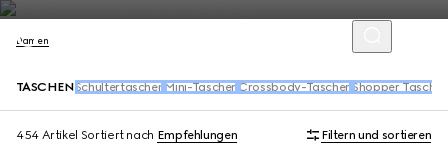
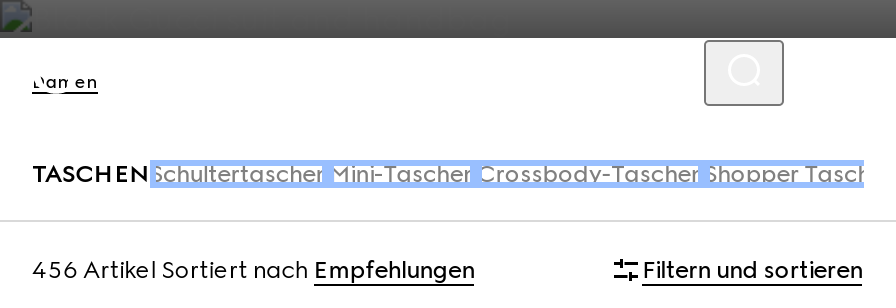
[16,128,237,142] 454 Artikel Sortiert nach Empfehlungen -> [32,256,475,284] 456 Artikel Sortiert nach Empfehlungen

